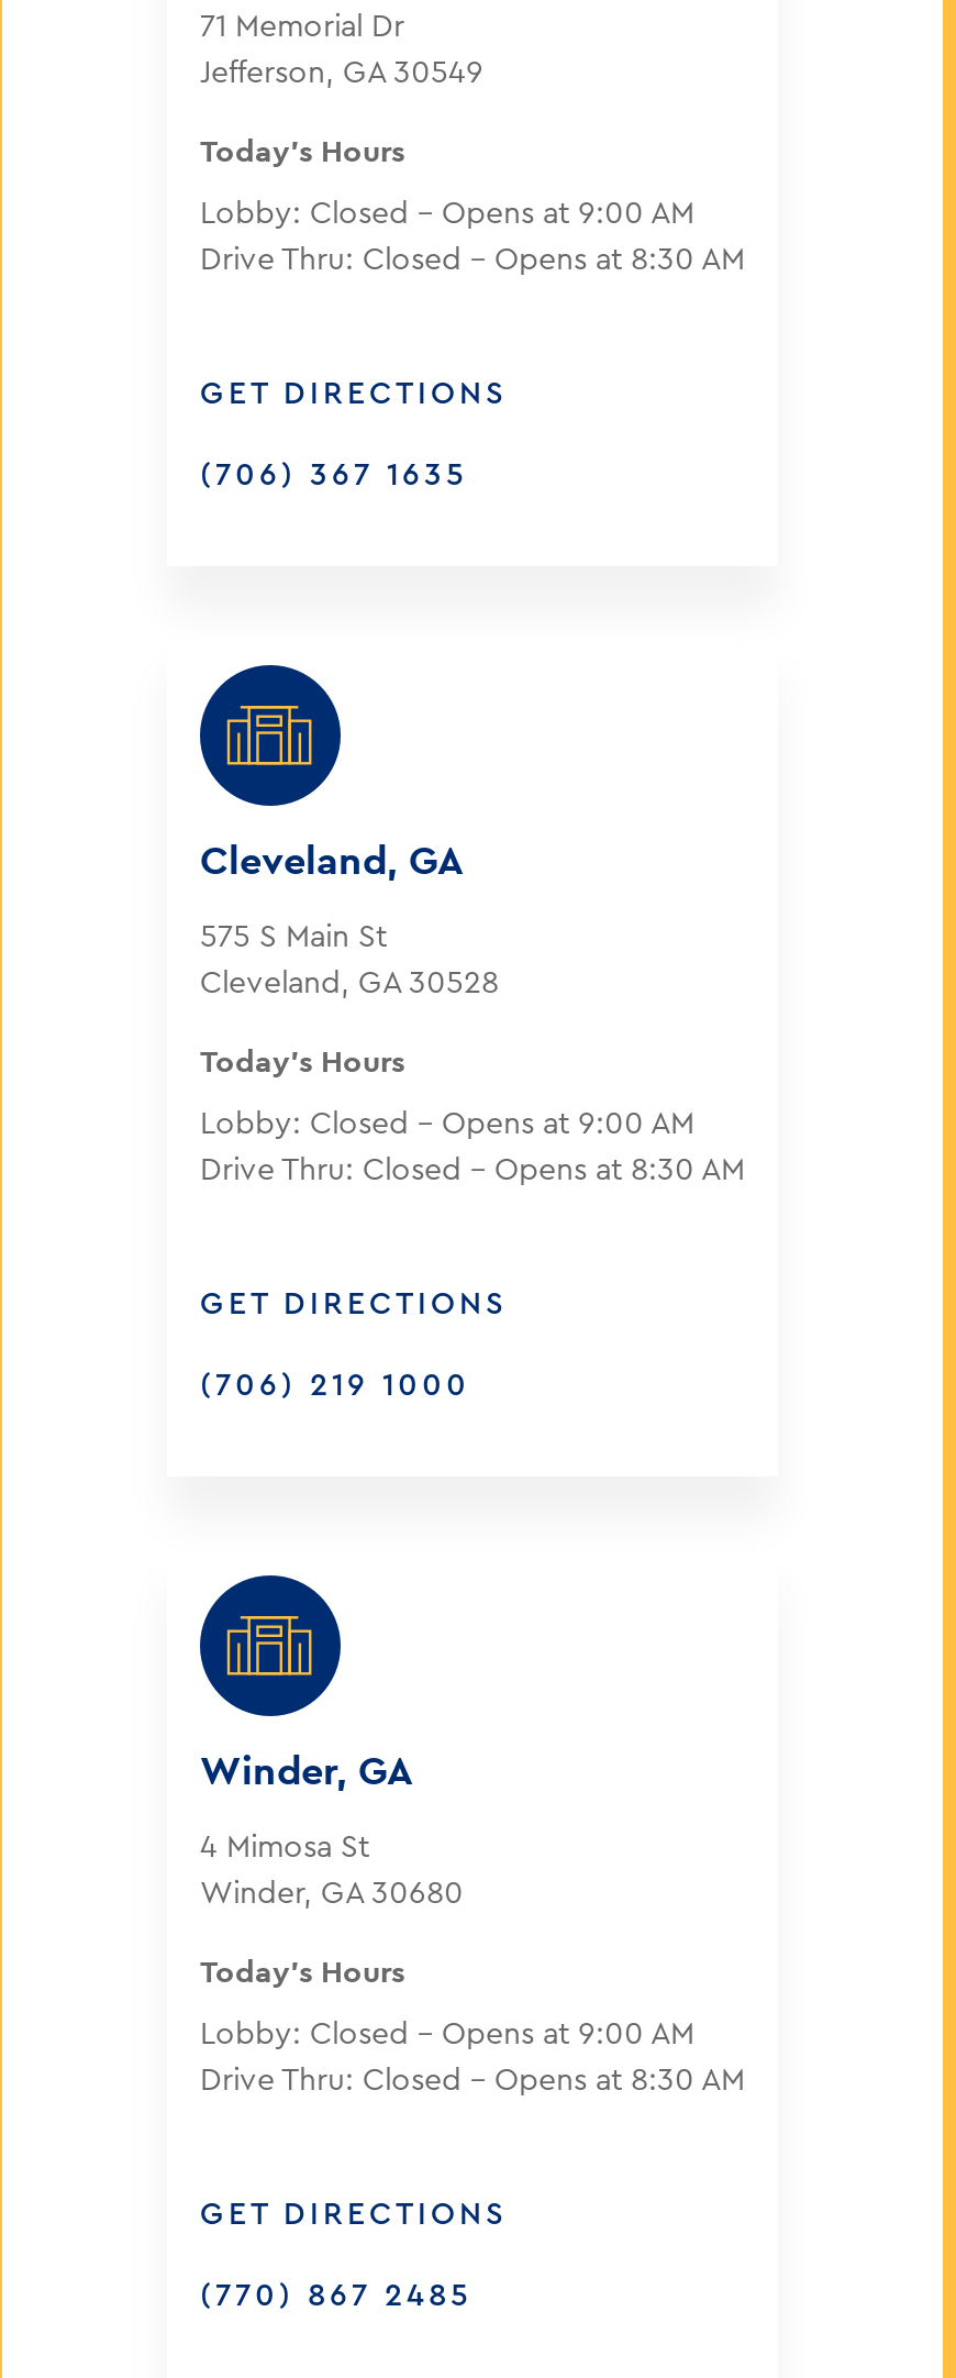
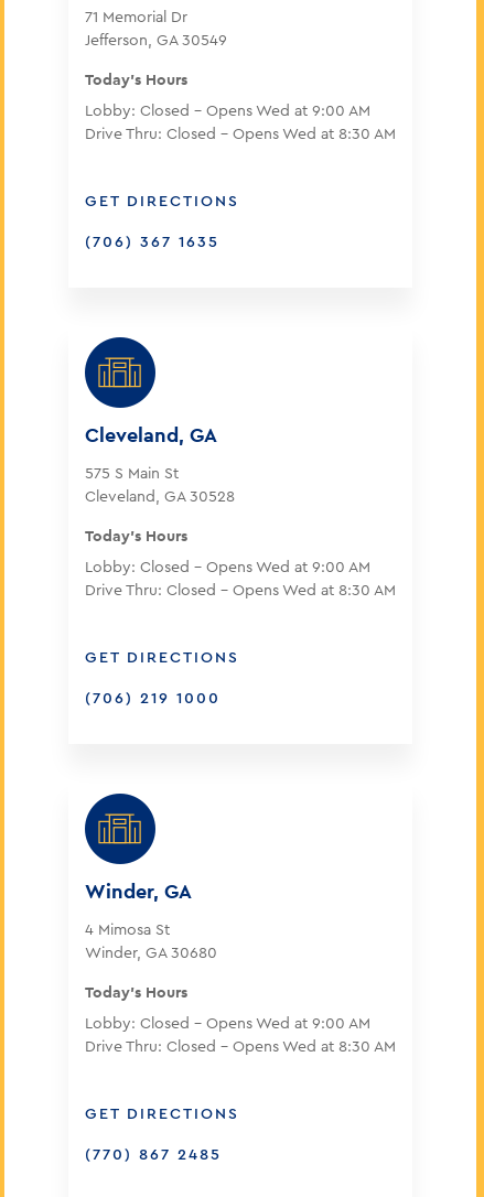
[200,199,694,230] Lobby: Closed - Opens at 9:00 AM -> [85,104,370,119] Lobby: Closed - Opens Wed at 9:00 AM
[200,245,745,276] Drive Thru: Closed - Opens at 8:30 AM -> [85,127,396,142] Drive Thru: Closed - Opens Wed at 8:30 AM
[163,663,343,808] [image] -> [84,336,174,409] [image]
[200,1110,694,1140] Lobby: Closed - Opens at 9:00 AM -> [85,560,370,575] Lobby: Closed - Opens Wed at 9:00 AM
[200,1156,745,1186] Drive Thru: Closed - Opens at 8:30 AM -> [85,583,396,599] Drive Thru: Closed - Opens Wed at 8:30 AM
[163,1573,343,1718] [image] -> [84,792,174,865] [image]
[200,2020,694,2051] Lobby: Closed - Opens at 9:00 AM -> [85,1016,370,1032] Lobby: Closed - Opens Wed at 9:00 AM
[200,2066,745,2097] Drive Thru: Closed - Opens at 8:30 AM -> [85,1039,396,1055] Drive Thru: Closed - Opens Wed at 8:30 AM

